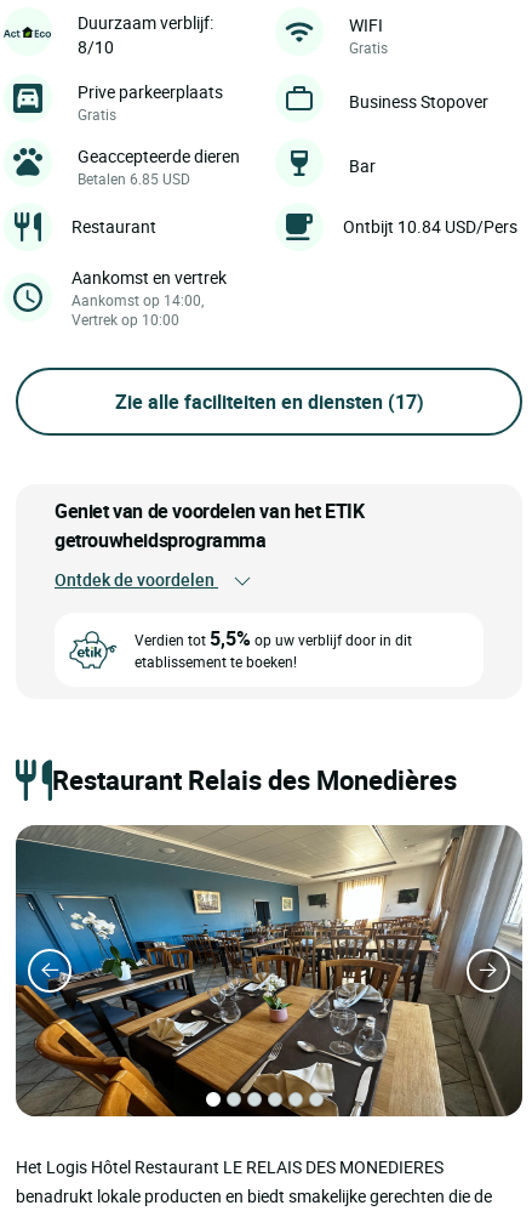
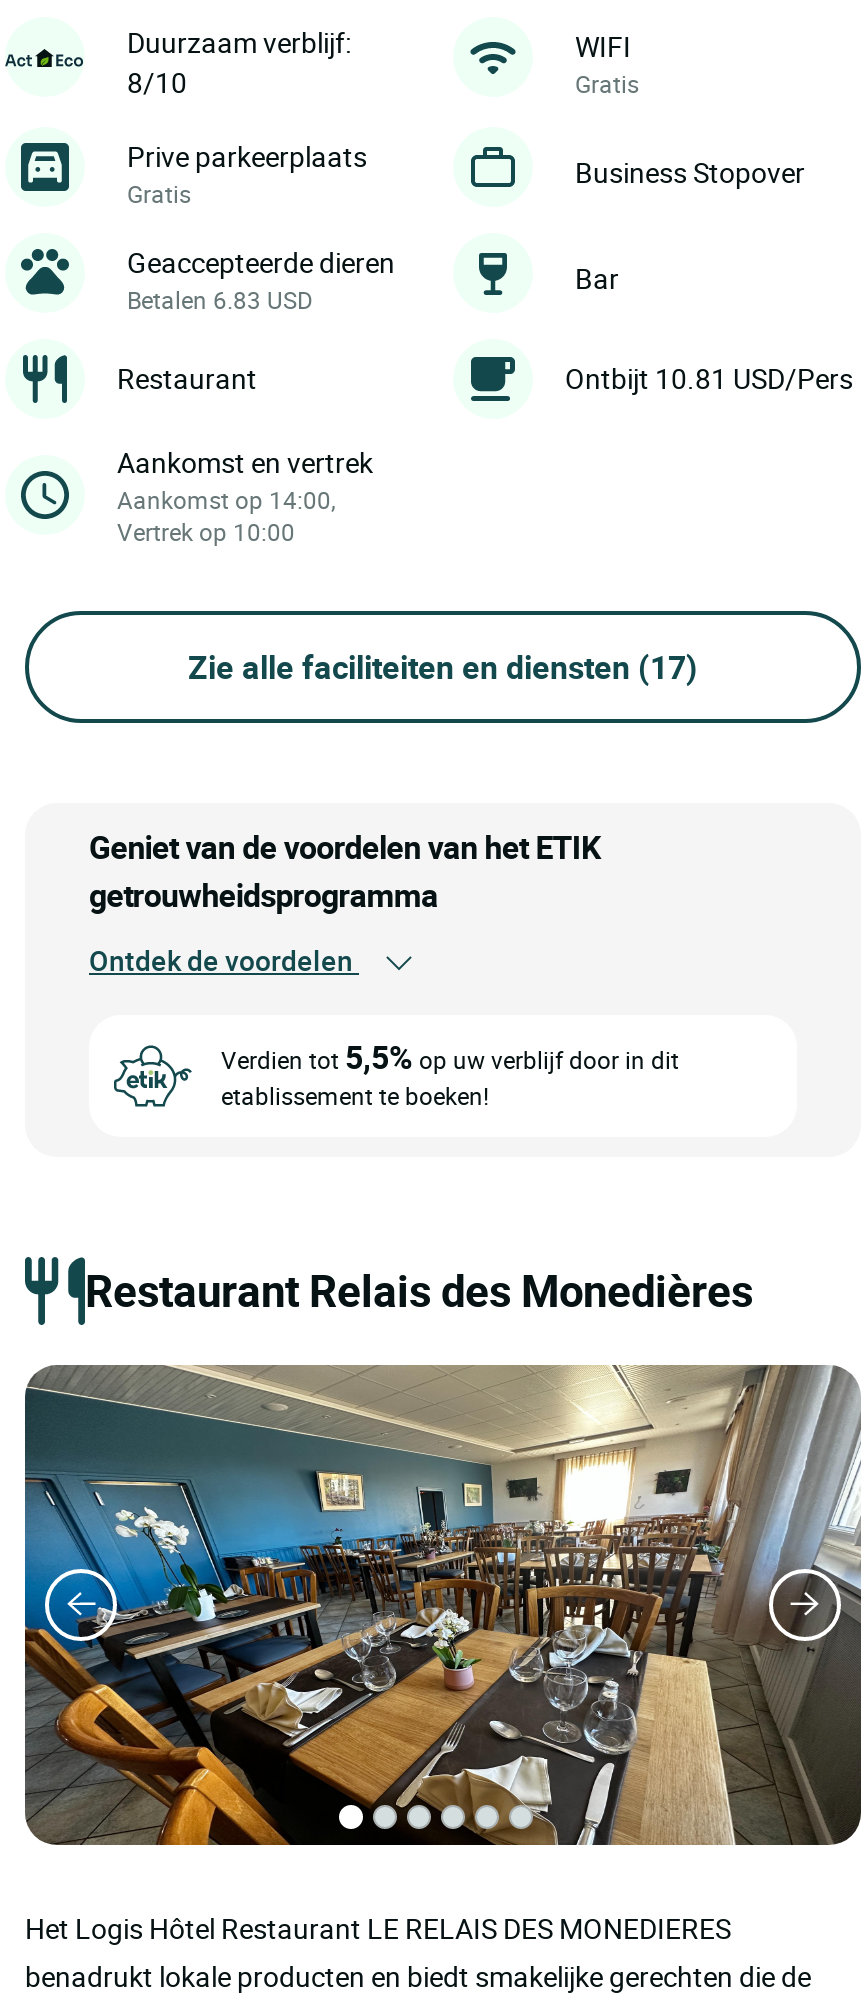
[78,169,190,188] Betalen 6.85 USD -> [127,283,313,315] Betalen 6.83 USD
[343,215,517,238] Ontbijt 10.84 USD/Pers -> [565,359,853,397] Ontbijt 10.81 USD/Pers

